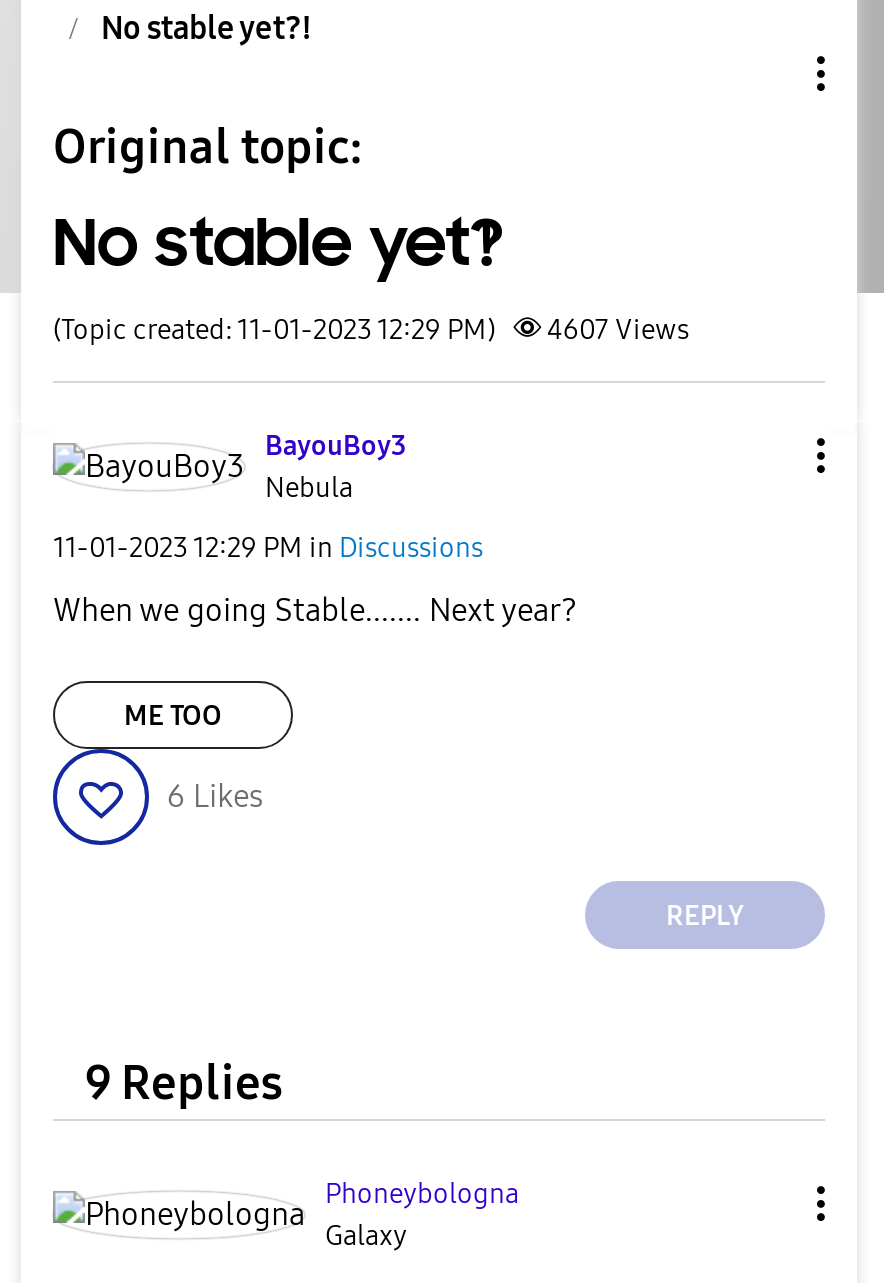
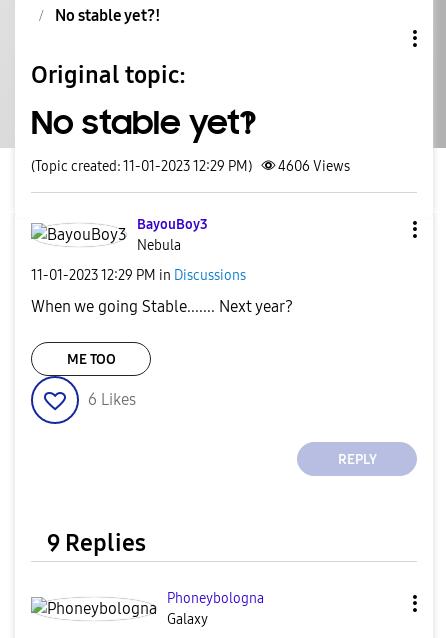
[53,313,689,347] (Topic created: 11-01-2023 12:29 PM) 4607 Views -> [31,158,350,175] (Topic created: 11-01-2023 12:29 PM) 4606 Views

